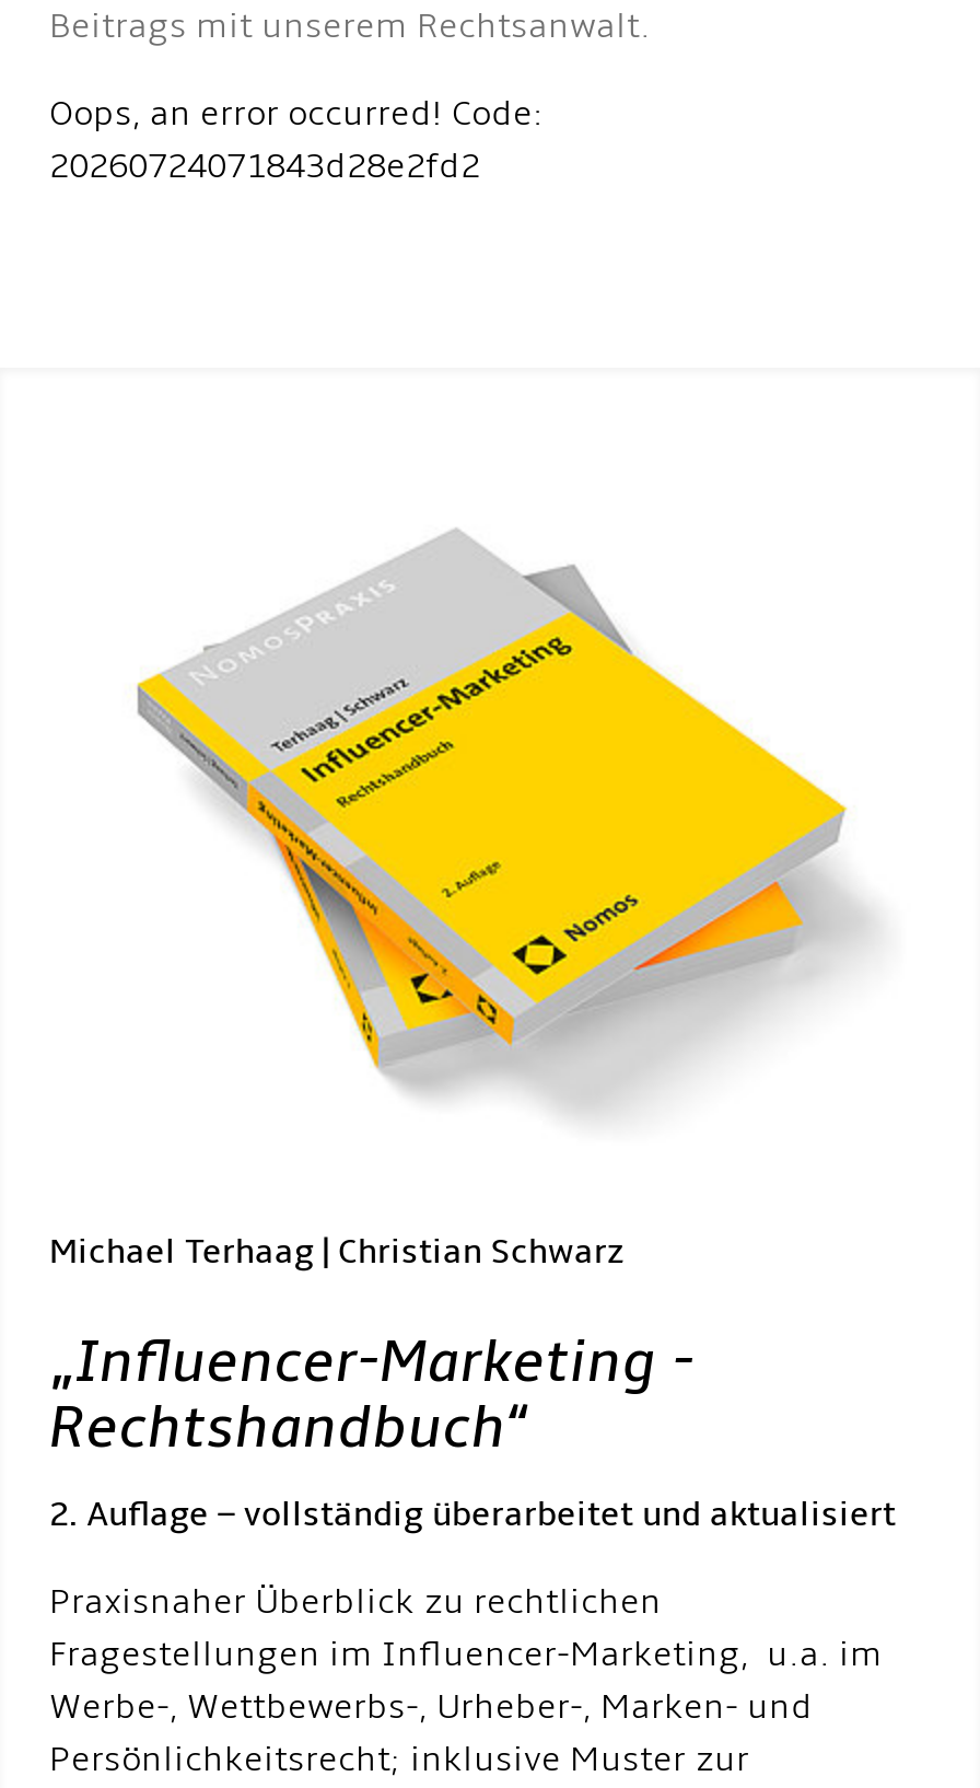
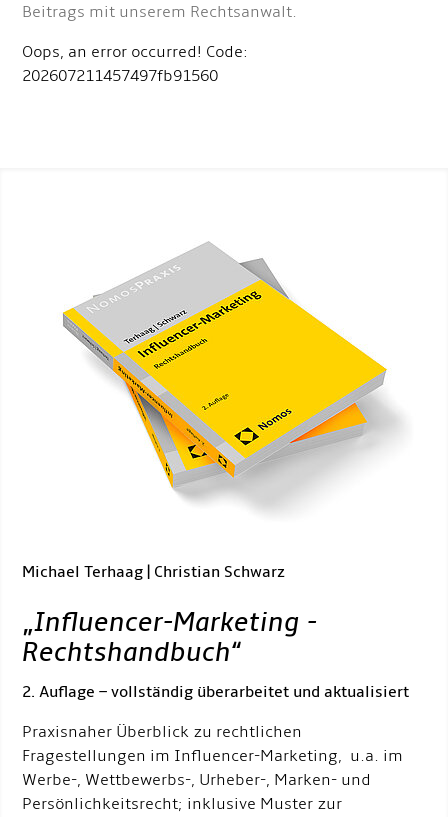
[49,145,480,189] 20260724071843d28e2fd2 -> [22,66,218,86] 202607211457497fb91560

